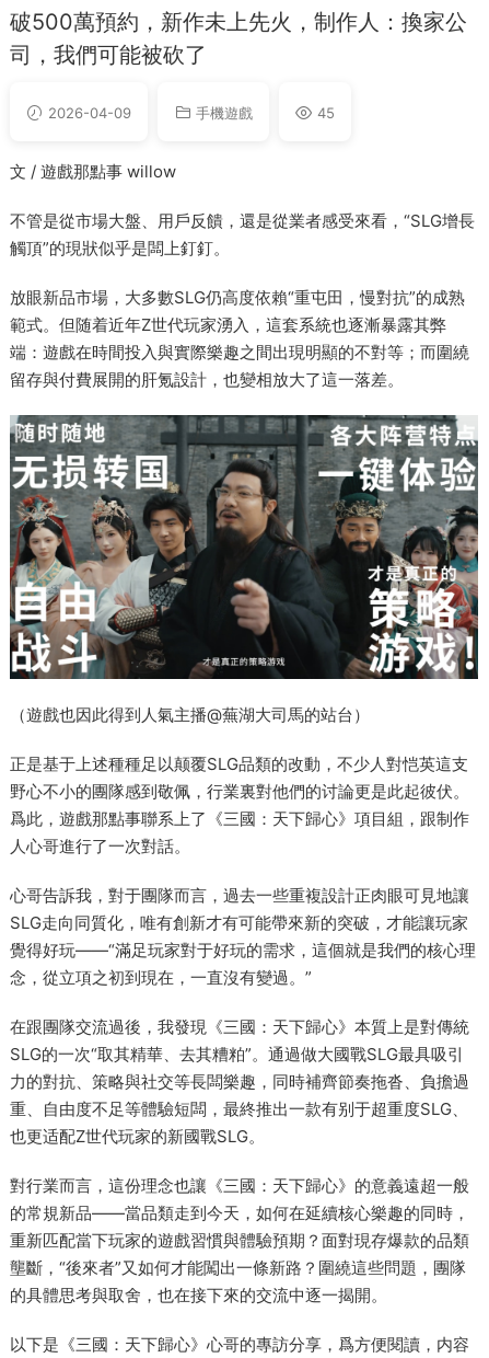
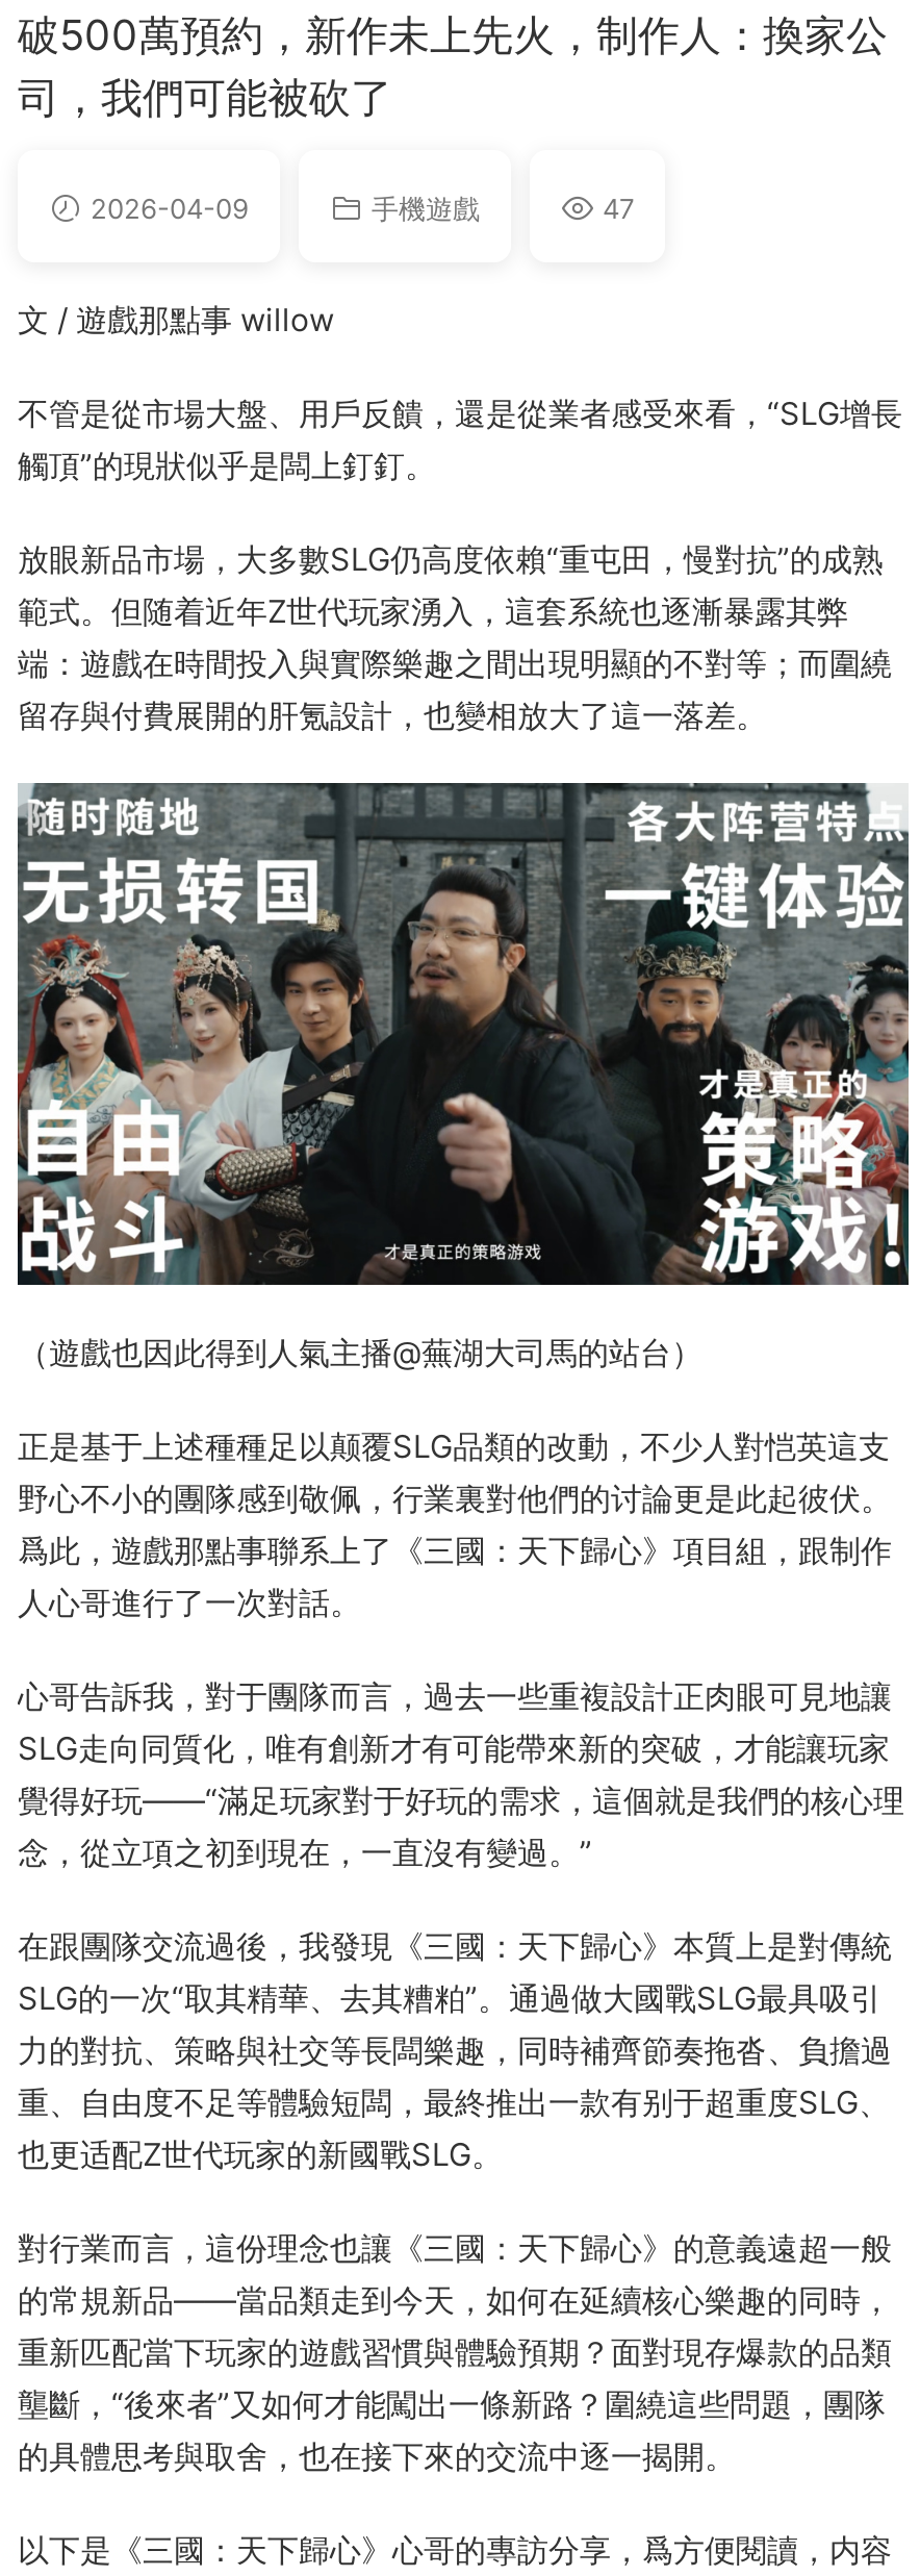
[313,104,335,122] 45 -> [594,192,634,225] 47

